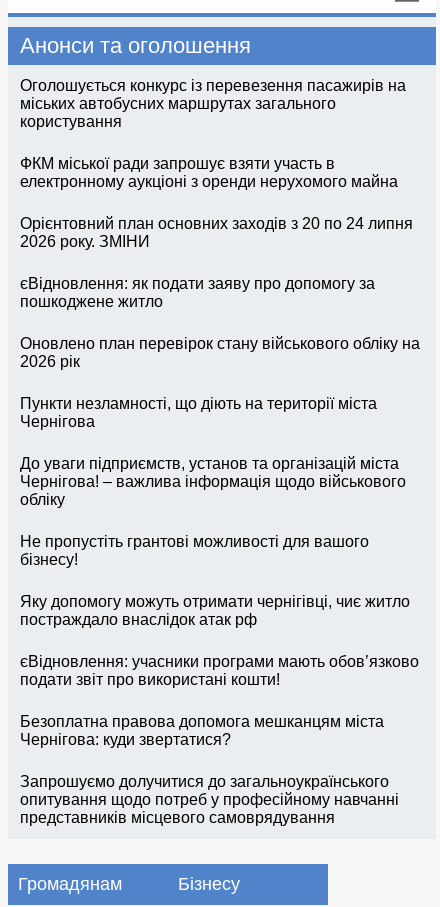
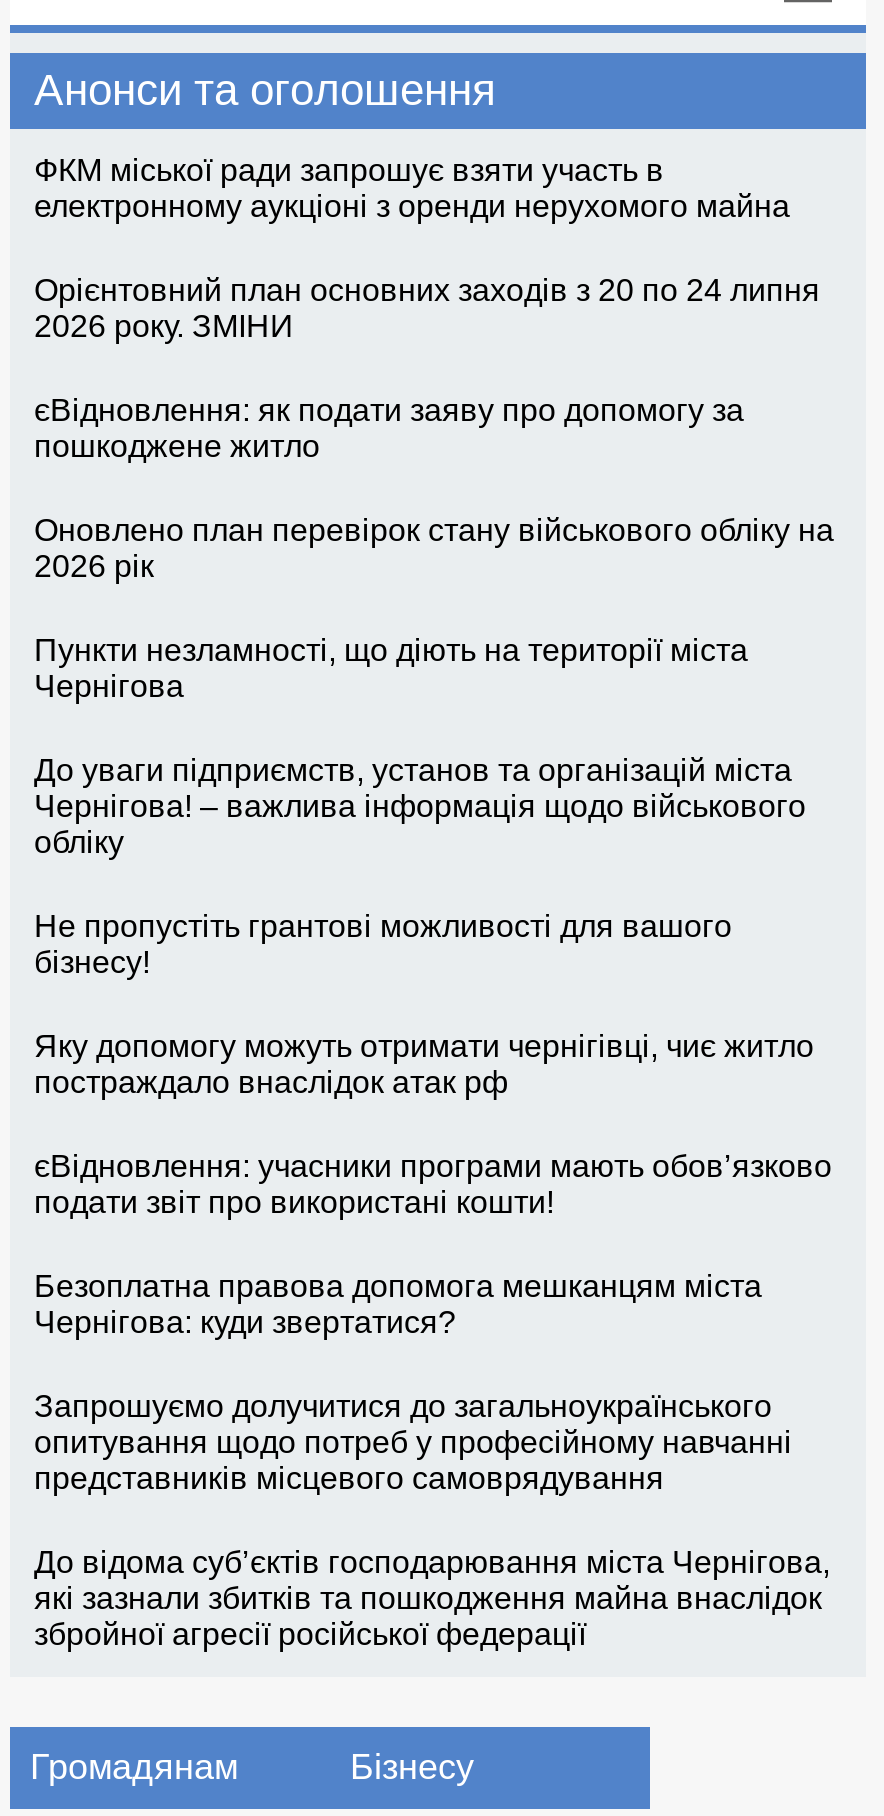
[20,77,406,130] Оголошується конкурс із перевезення пасажирів на | міських автобусних маршрутах загального | користування -> none
moved [20,155,420,826] -> [34,153,834,1495]: ФКМ міської ради запрошує взяти участь в | електронному аукціоні з оренди нерухомого майна | Орієнтовний план основних заходів з 20 по 24 липня | ... | опитування щодо потреб у професійному навчанні | представників місцевого самоврядування
none -> [34,1545,830,1651] До відома суб’єктів господарювання міста Чернігова, | які зазнали збитків та пошкодження майна внаслідок | збройної агресії російської федерації

